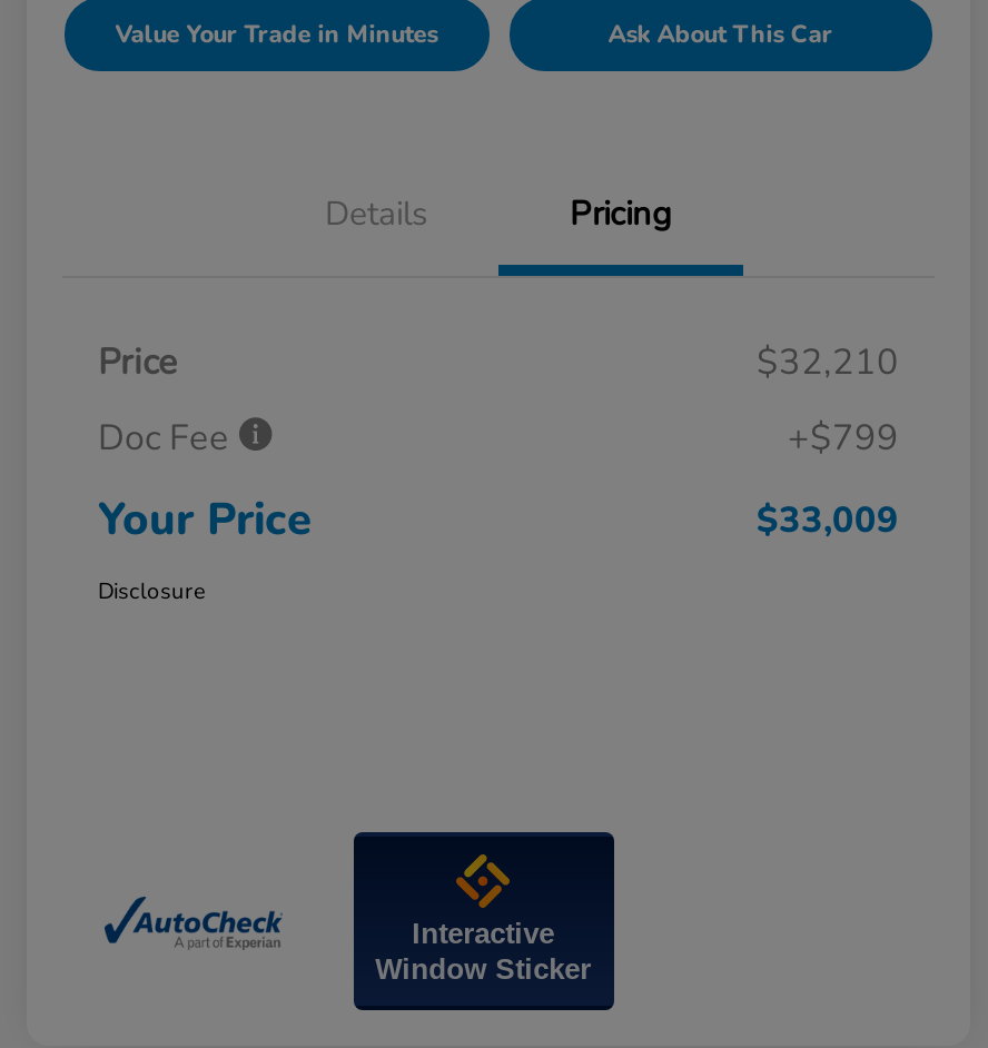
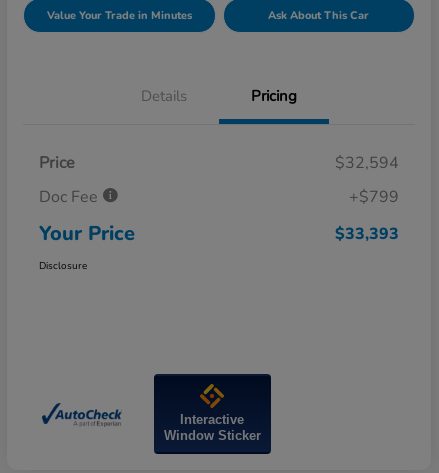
[757,339,899,388] $32,210 -> [335,152,399,174] $32,594
[757,497,899,546] $33,009 -> [335,223,399,245] $33,393

